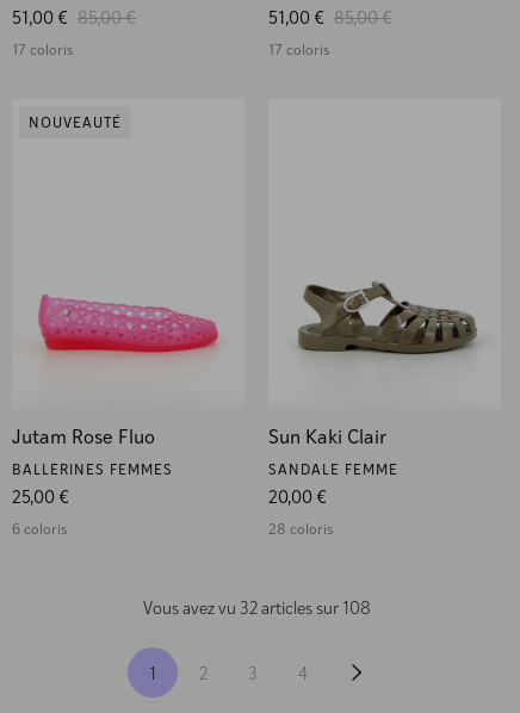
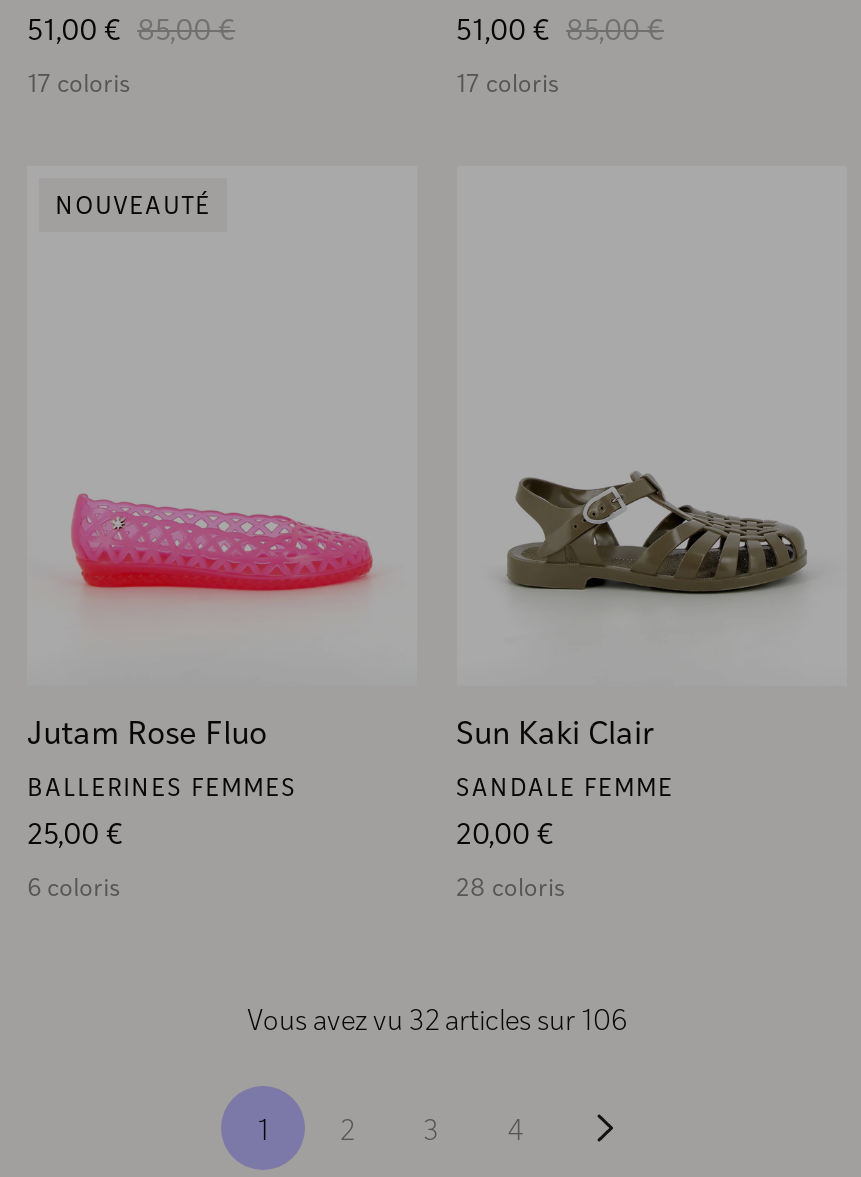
[143,597,370,618] Vous avez vu 32 articles sur 108 -> [247,1001,627,1037] Vous avez vu 32 articles sur 106

